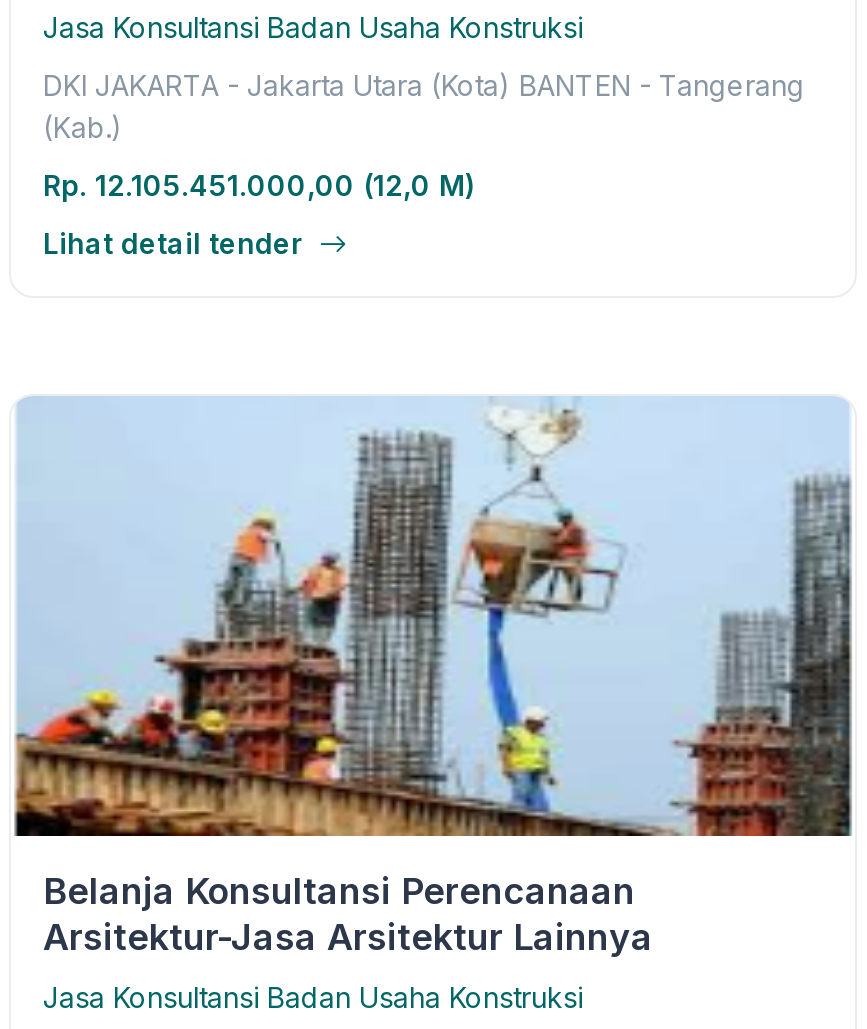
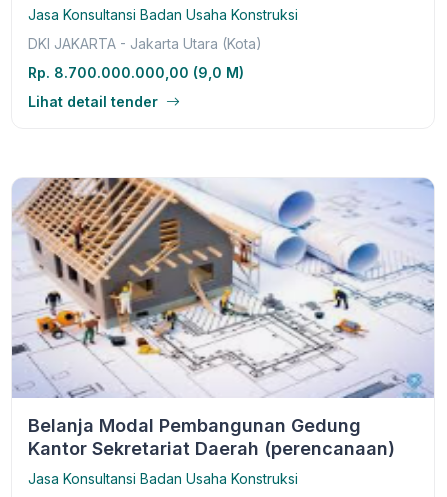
[43,68,805,144] DKI JAKARTA - Jakarta Utara (Kota) BANTEN - Tangerang | (Kab.) -> [28,35,262,52] DKI JAKARTA - Jakarta Utara (Kota)
[43,168,475,202] Rp. 12.105.451.000,00 (12,0 M) -> [28,64,244,81] Rp. 8.700.000.000,00 (9,0 M)
[11,396,853,958] [image] | Belanja Konsultansi Perencanaan | Arsitektur-Jasa Arsitektur Lainnya -> [11,177,435,459] [image] | Belanja Modal Pembangunan Gedung | Kantor Sekretariat Daerah (perencanaan)

